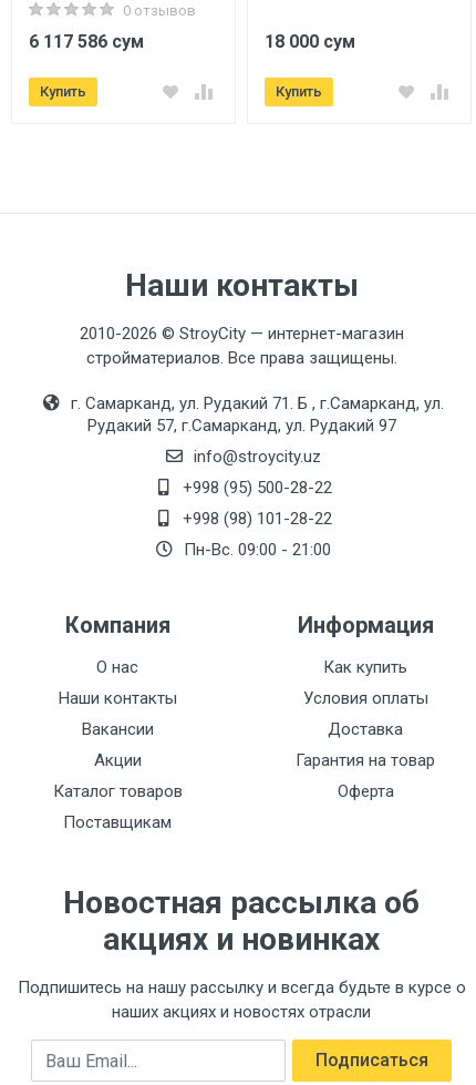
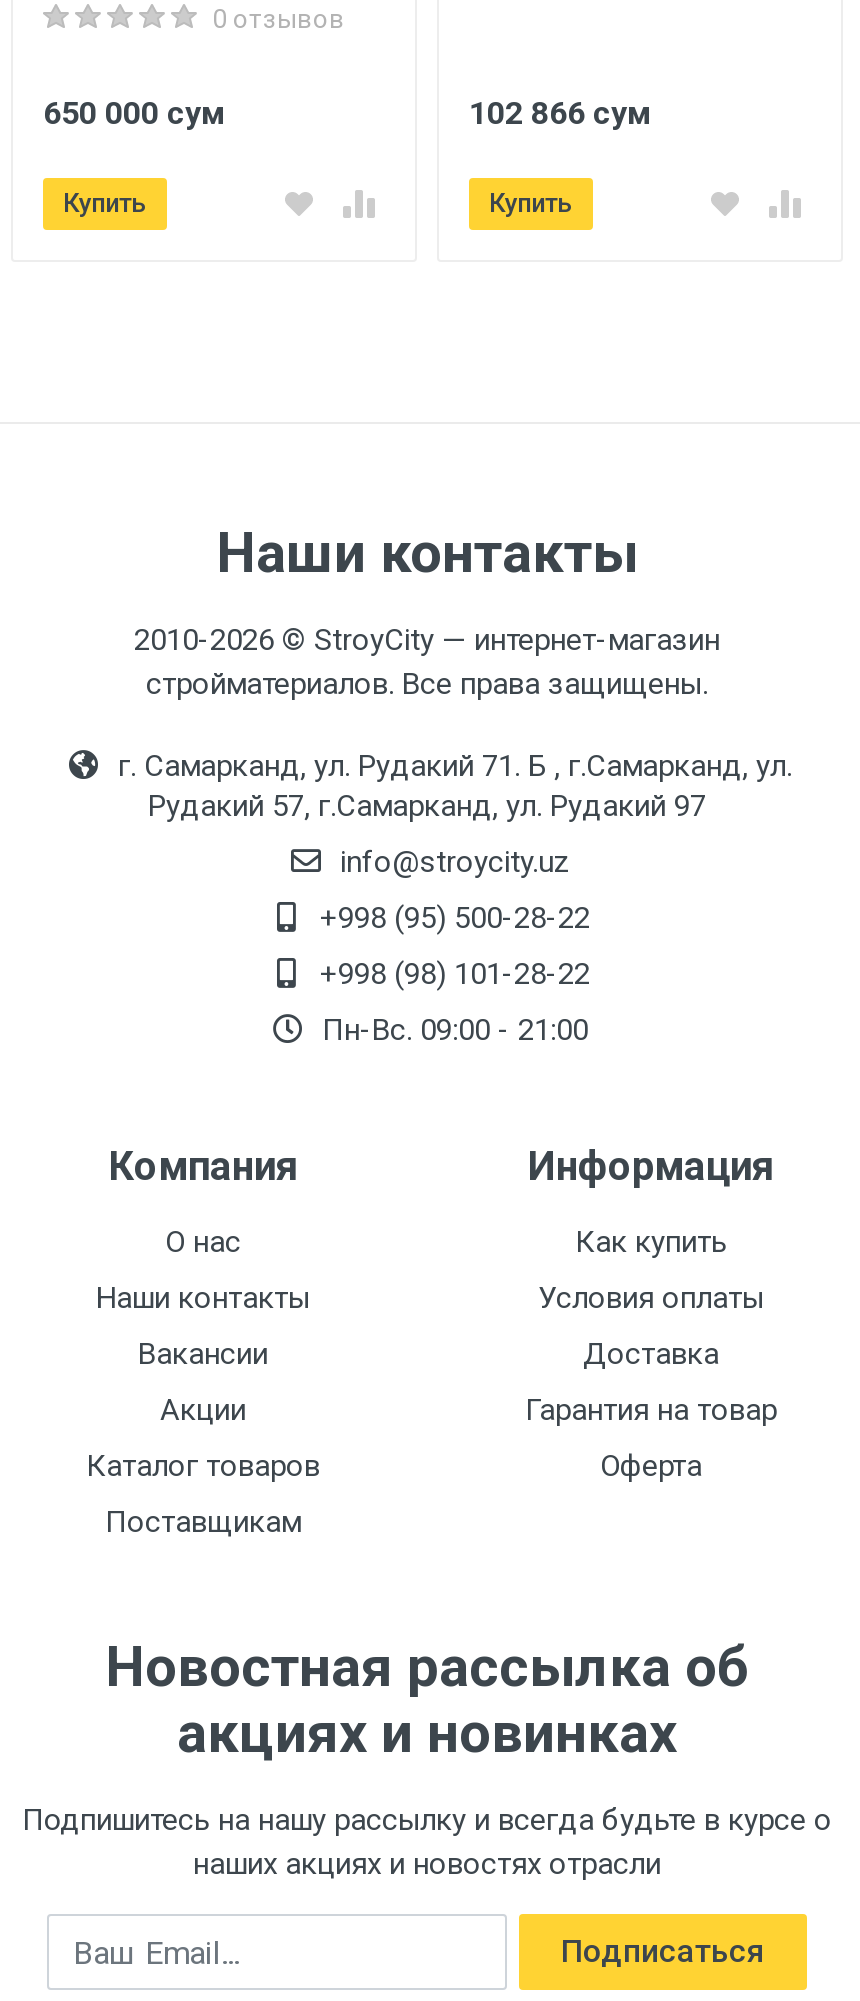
[29,31,144,52] 6 117 586 сум -> [43,94,225,132] 650 000 сум
[265,31,355,52] 18 000 сум -> [469,94,651,132] 102 866 сум

